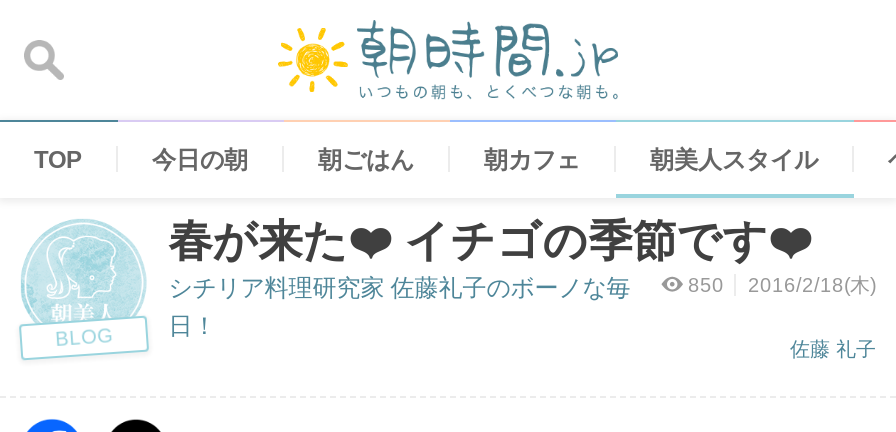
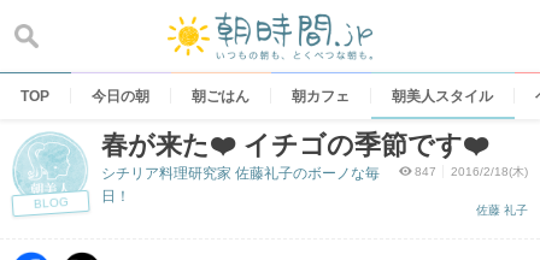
[688,274,876,296] 850 2016/2/18(木) -> [415,165,528,178] 847 2016/2/18(木)

